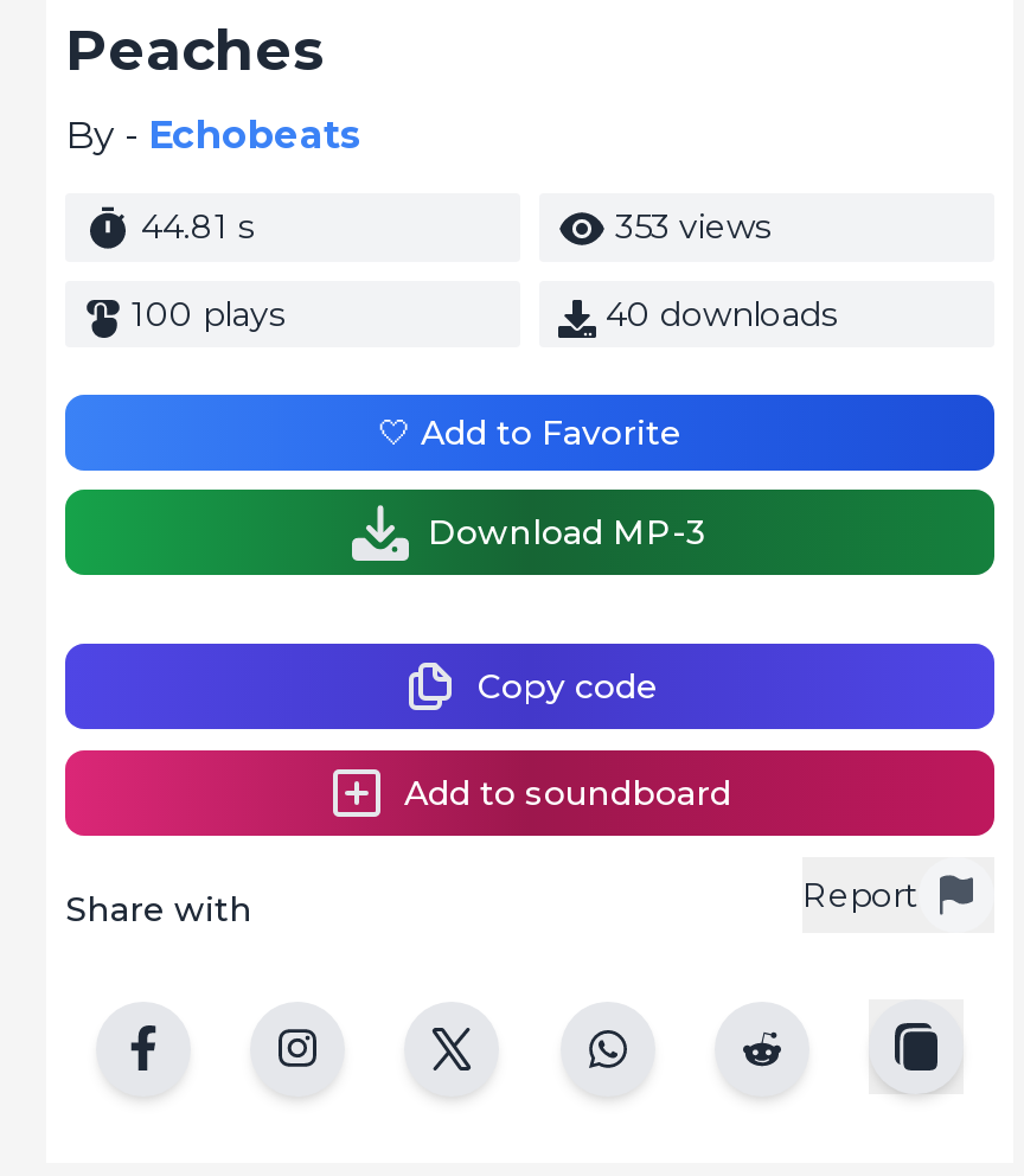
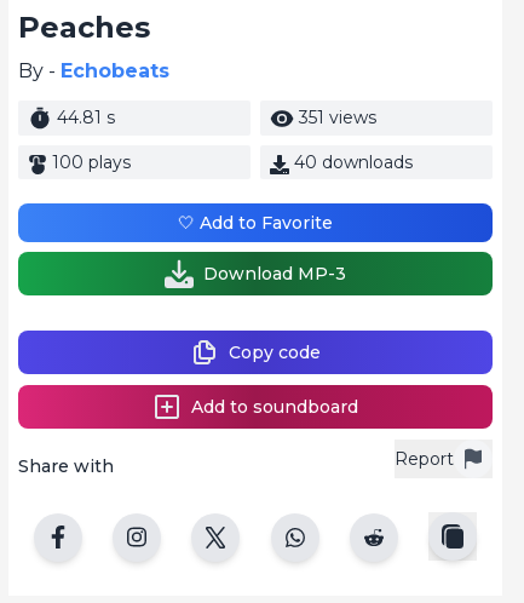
[606,205,772,248] 353 views -> [294,107,376,128] 351 views

